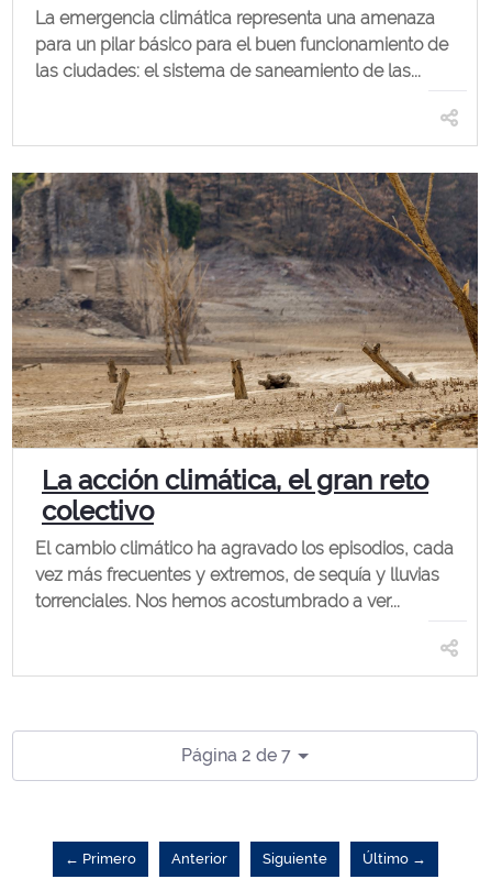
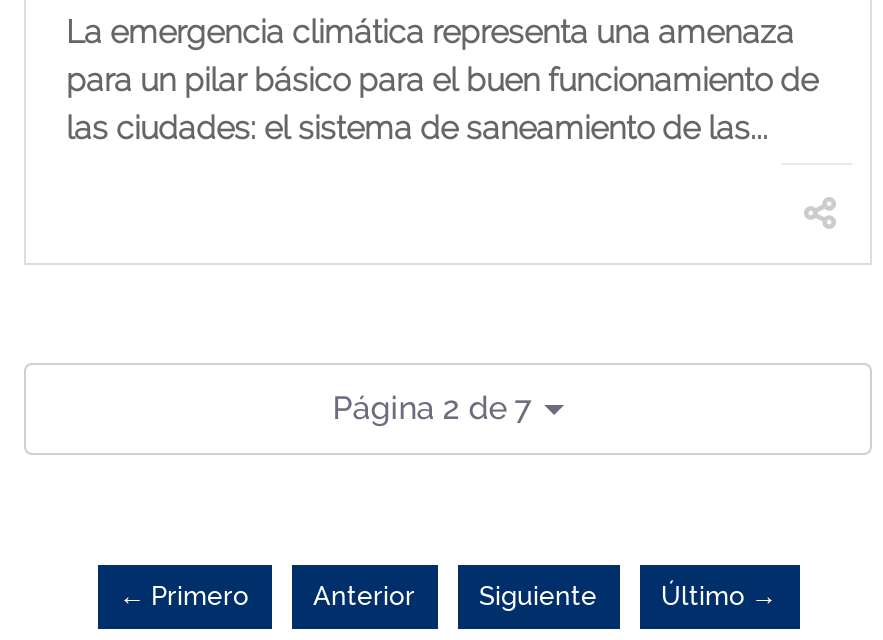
[11,172,479,612] [image] | La acción climática, el gran reto | colectivo | El cambio climático ha agravado los episodios, cada | vez más frecuentes y extremos, de sequía y lluvias | torrenciales. Nos hemos acostumbrado a ver... -> none

